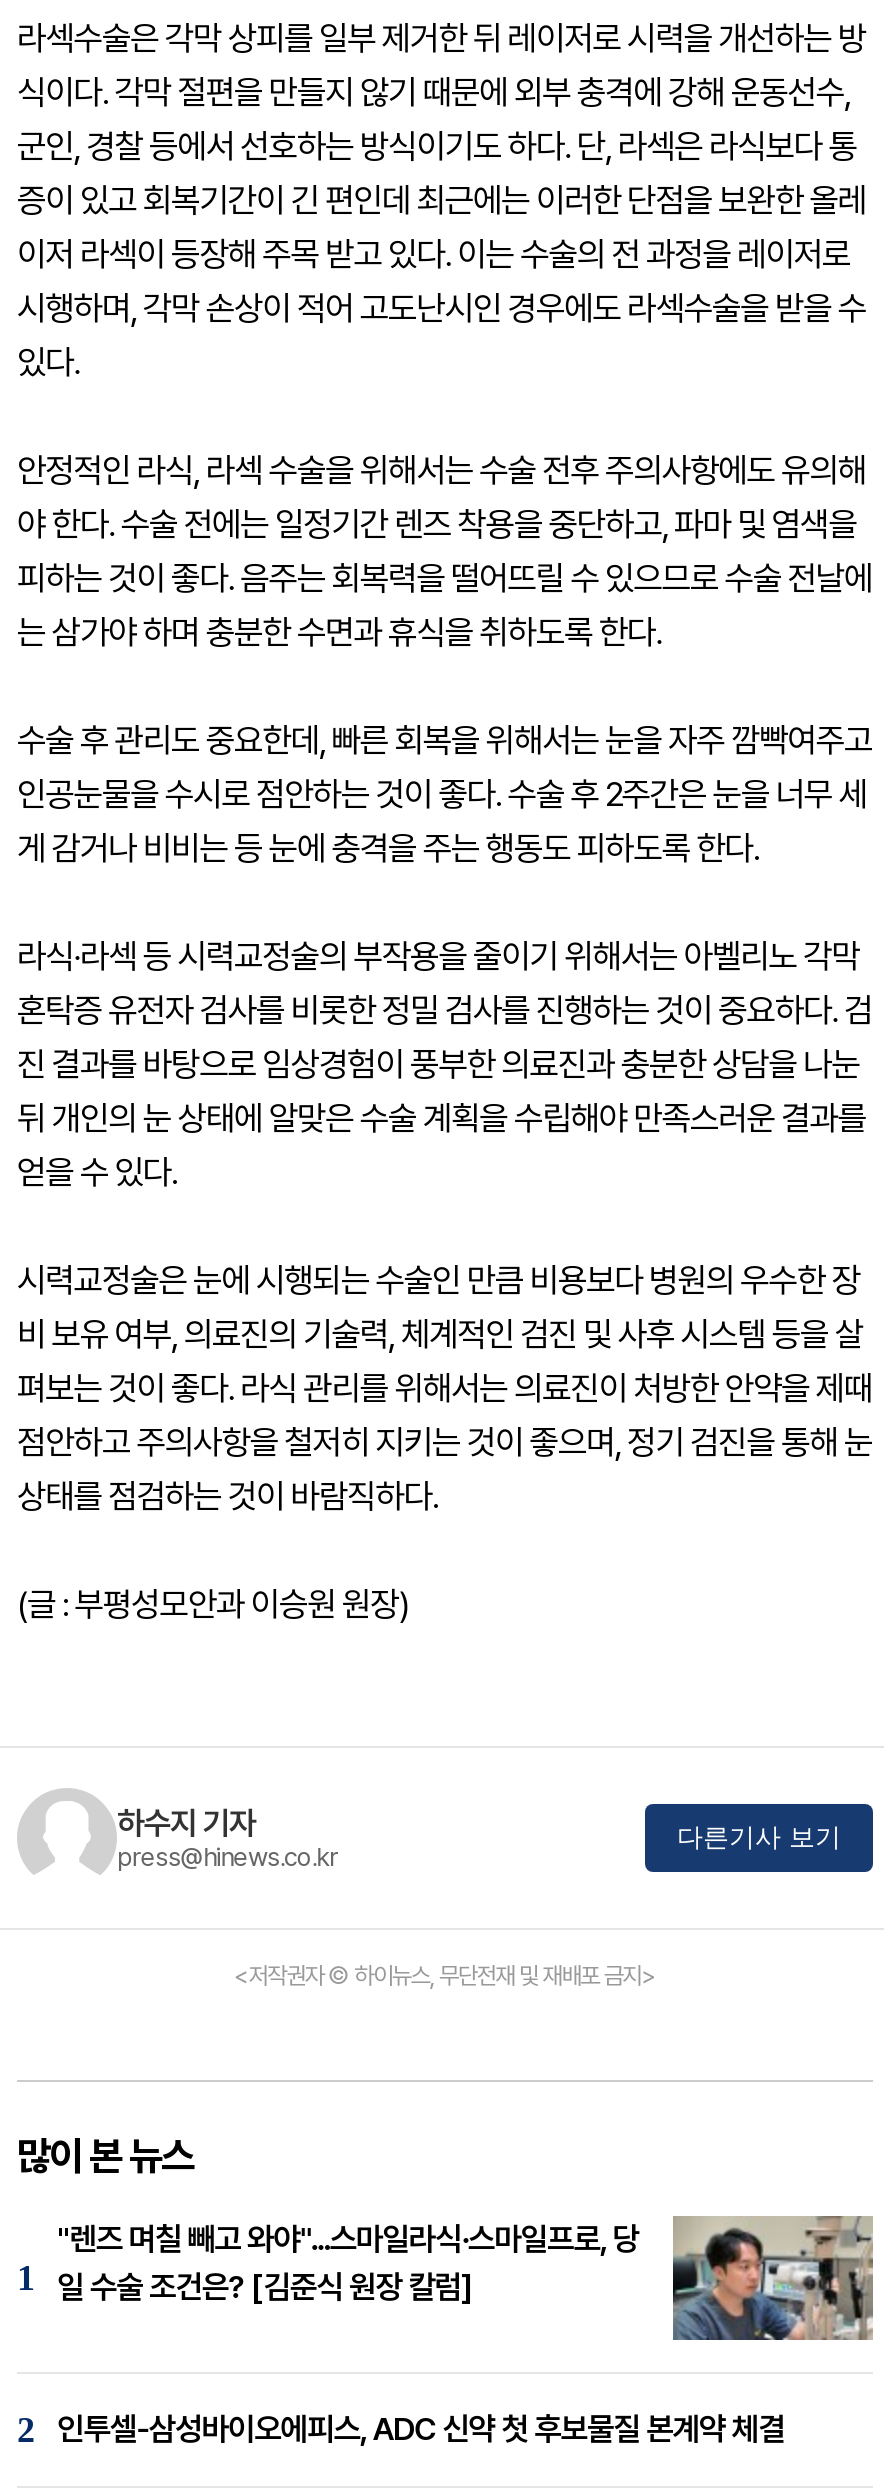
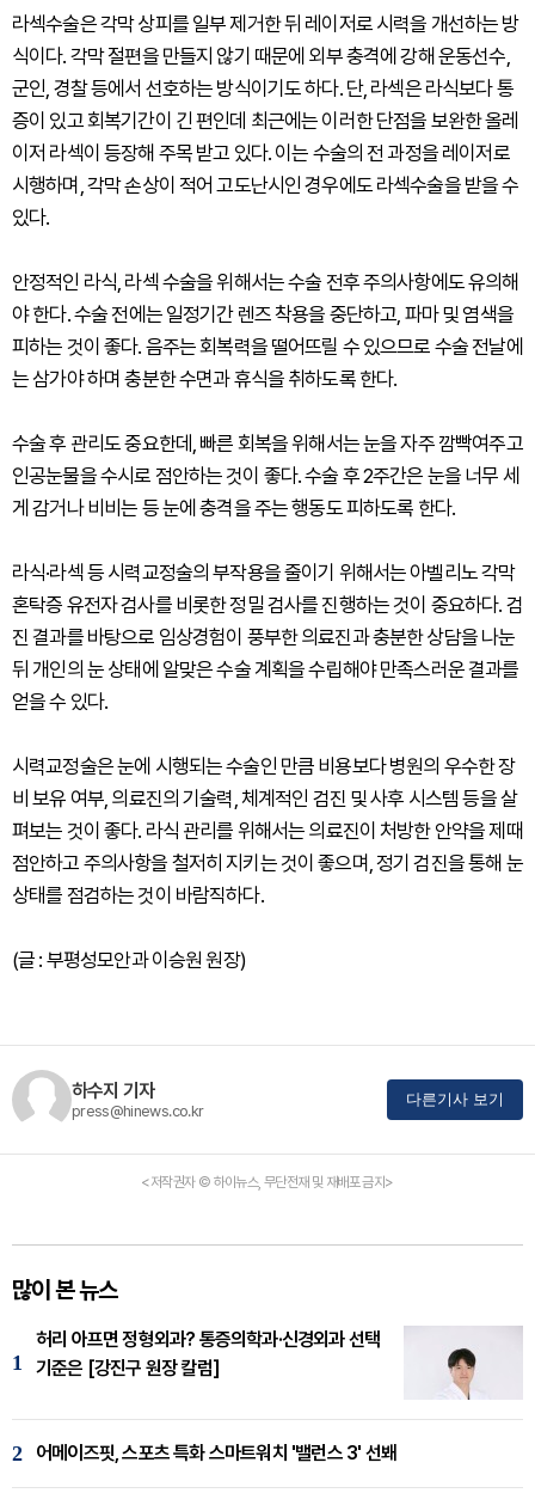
[57,2214,875,2342] [image] | "렌즈 며칠 빼고 와야"...스마일라식·스마일프로, 당 | 일 수술 조건은? [김준식 원장 칼럼] -> [36,1326,523,1400] [image] | 허리 아프면 정형외과? 통증의학과·신경외과 선택 | 기준은 [강진구 원장 칼럼]
[57,2409,785,2447] 인투셀-삼성바이오에피스, ADC 신약 첫 후보물질 본계약 체결 -> [36,1441,396,1464] 어메이즈핏, 스포츠 특화 스마트워치 '밸런스 3' 선봬

